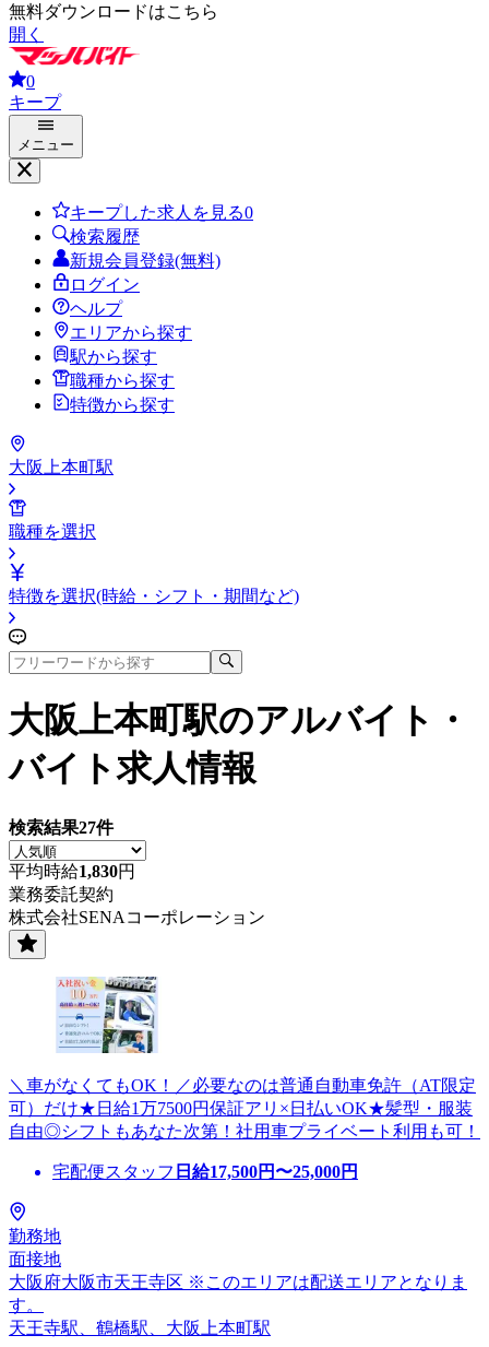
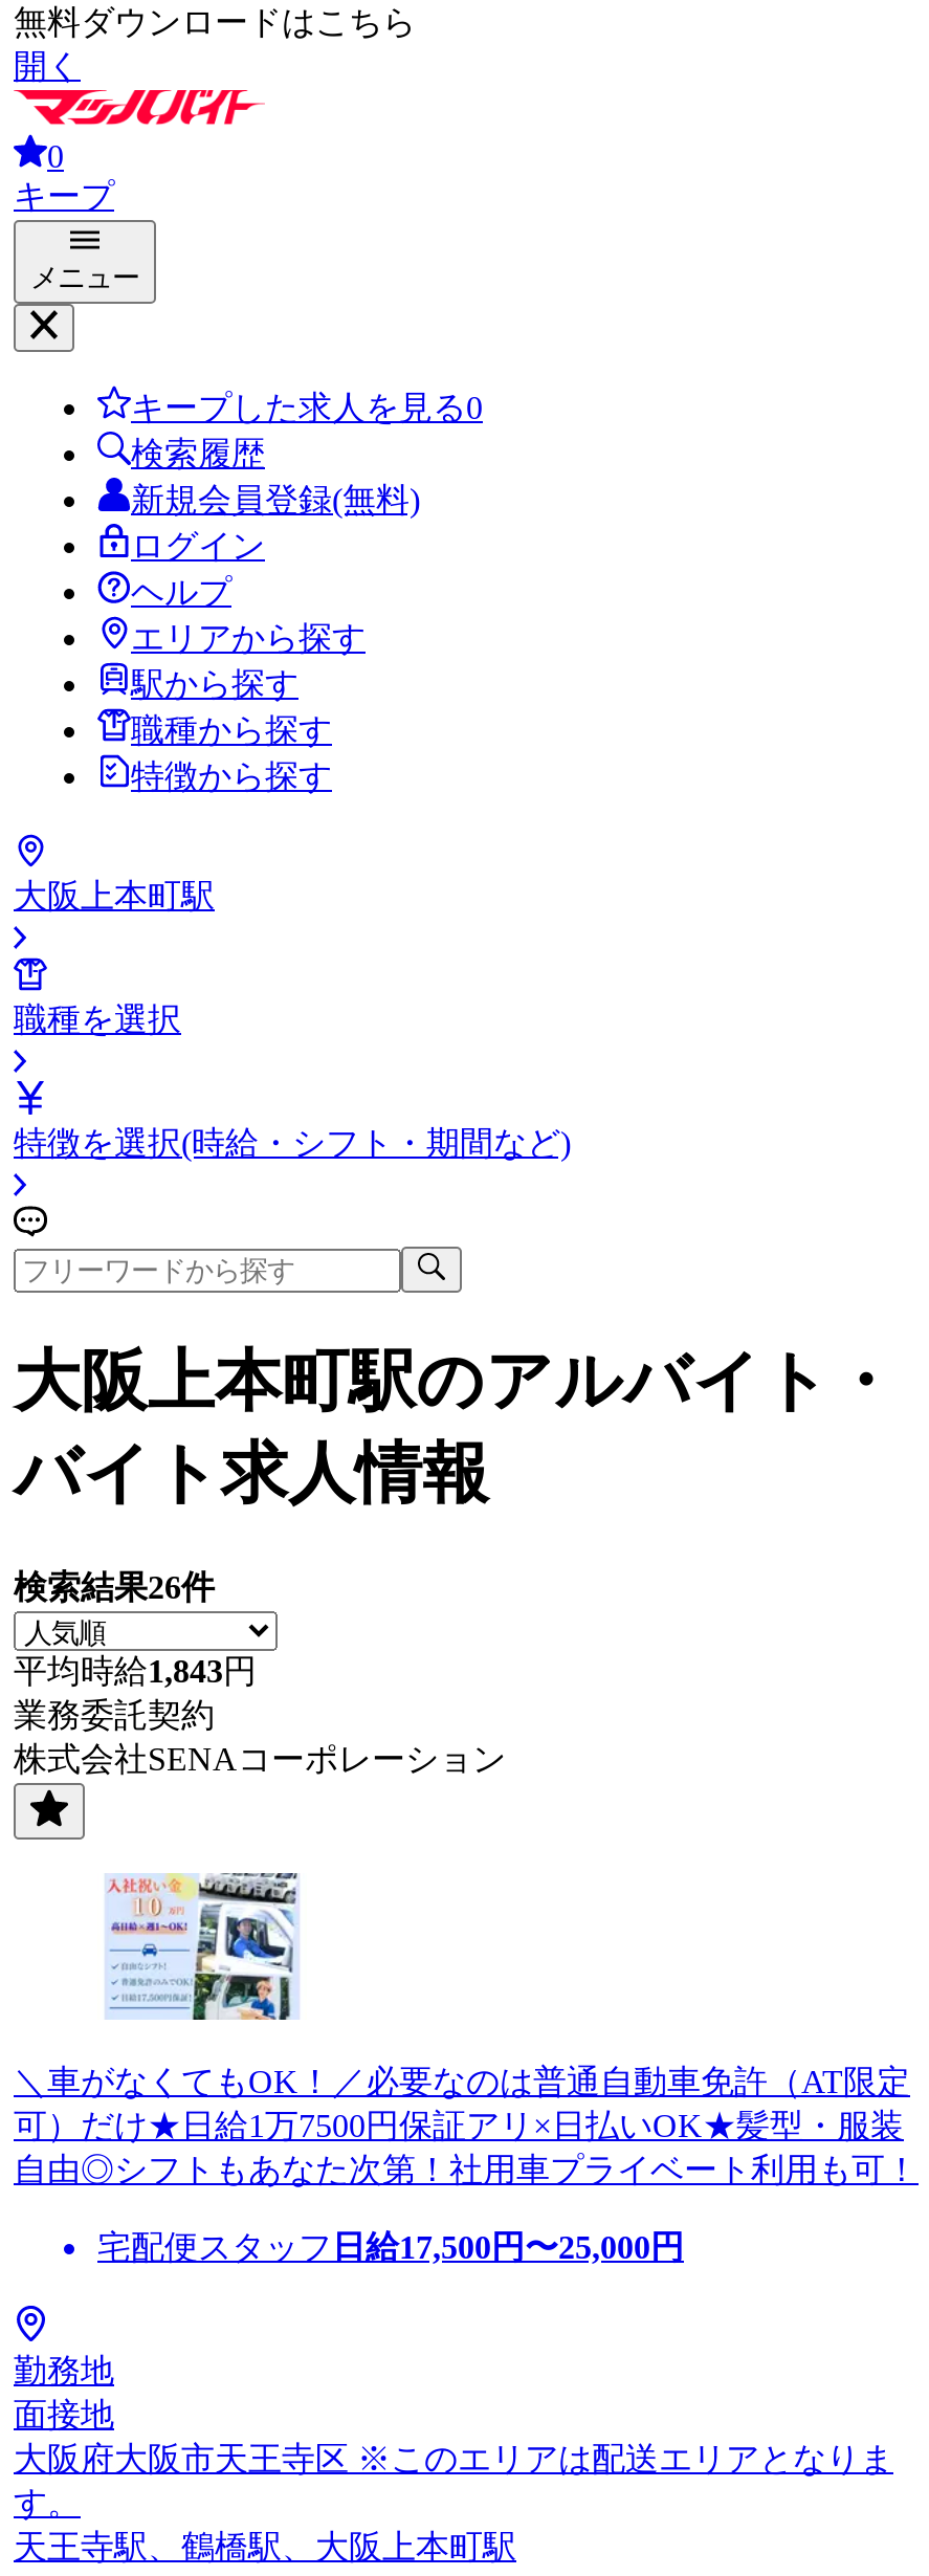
[9,818,114,837] 検索結果27件 -> [14,1569,215,1605] 検索結果26件
[9,862,135,880] 平均時給1,830円 -> [14,1653,257,1688] 平均時給1,843円

